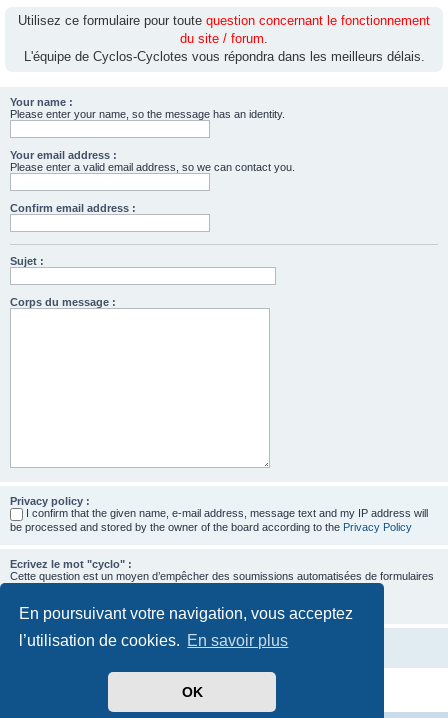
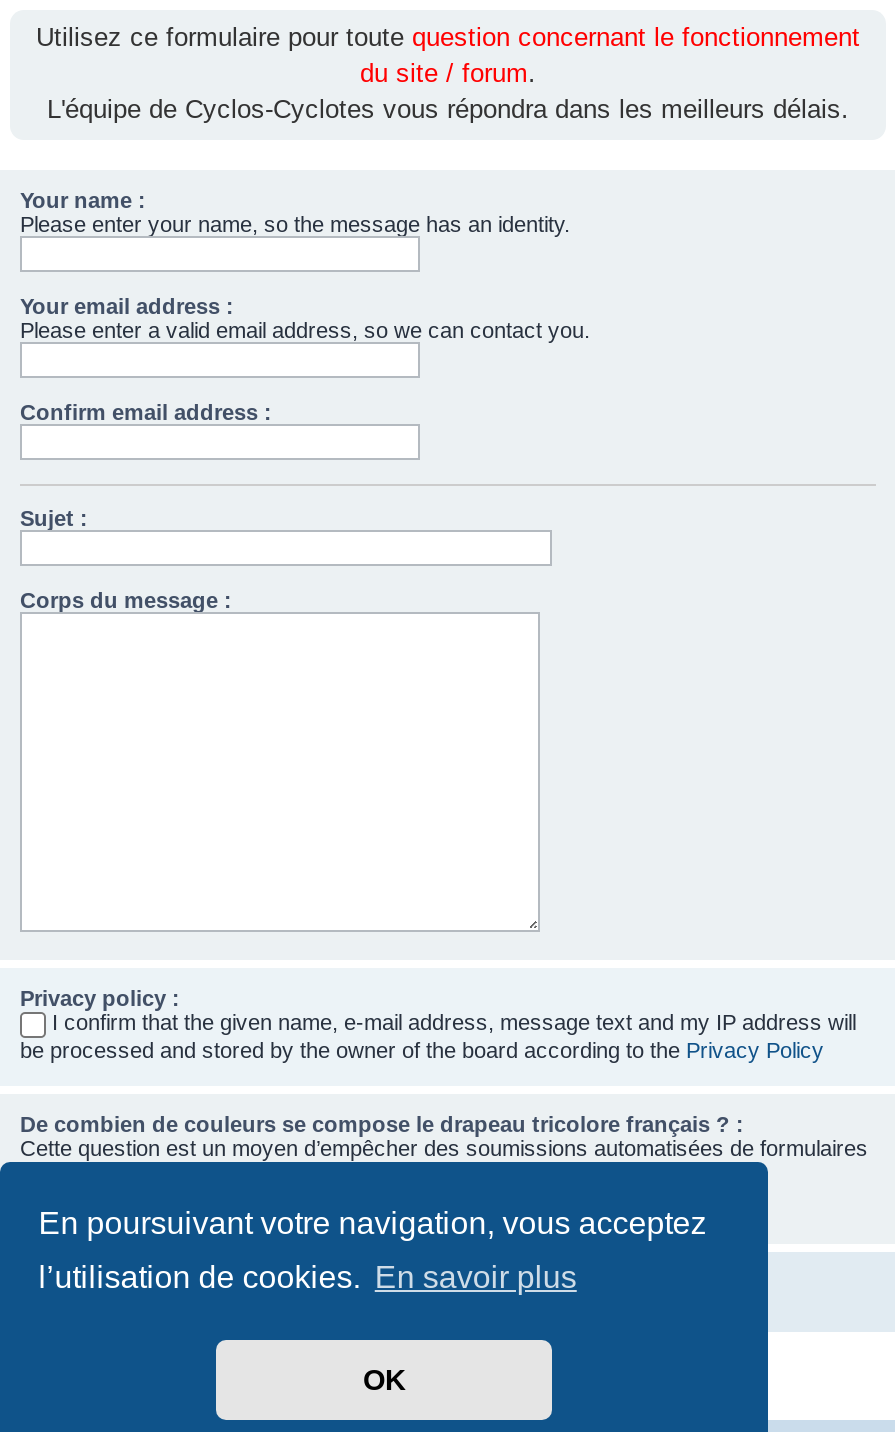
[10,558,132,570] Ecrivez le mot "cyclo" : -> [20,1111,744,1135] De combien de couleurs se compose le drapeau tricolore français ? :

